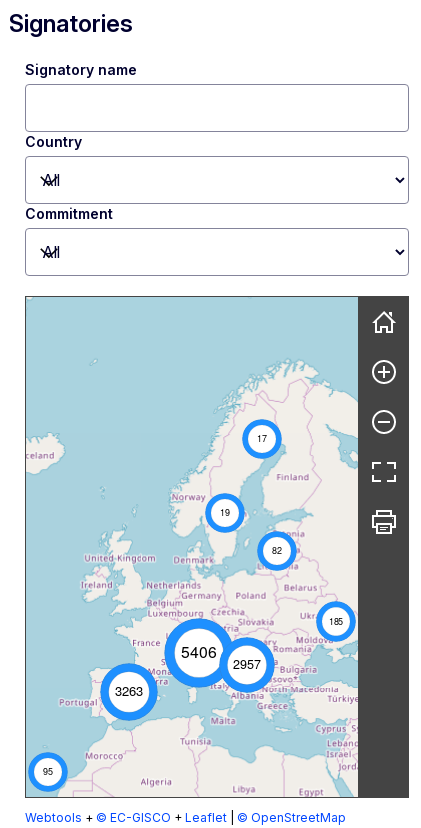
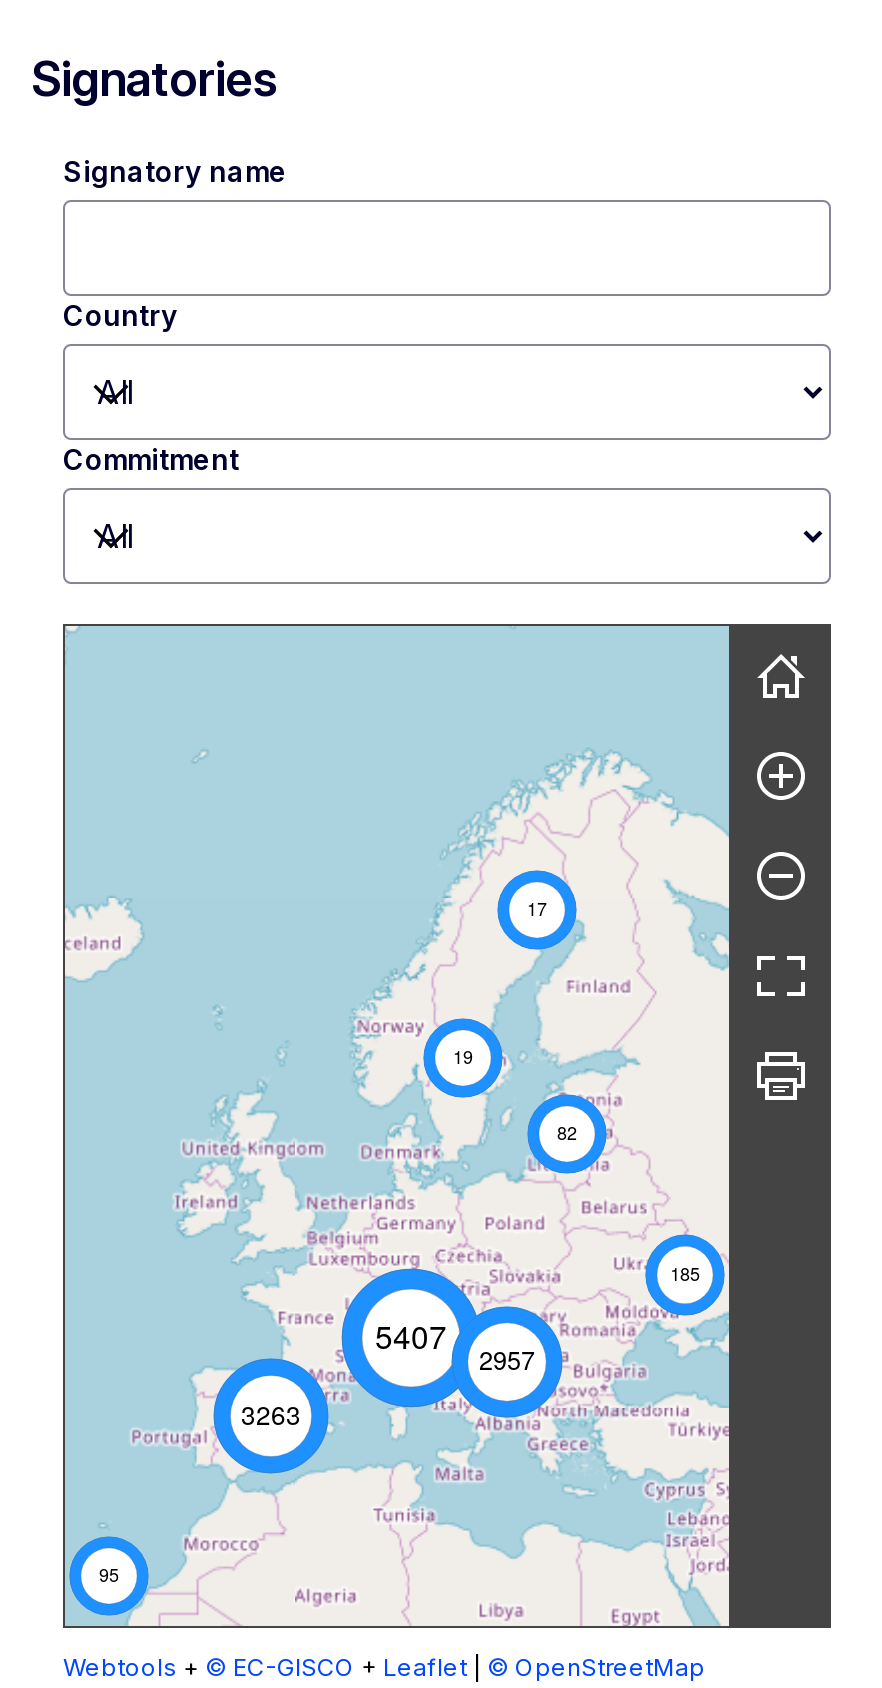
[181,640,217,663] 5406 -> [375,1313,447,1358] 5407

